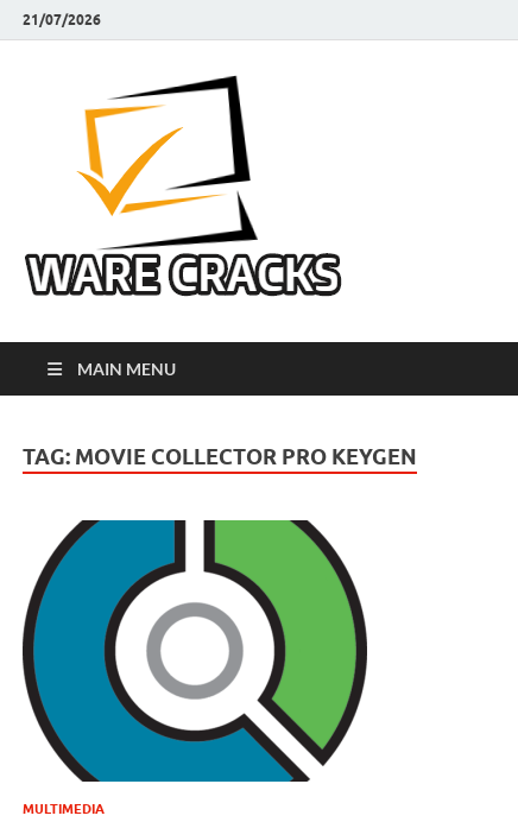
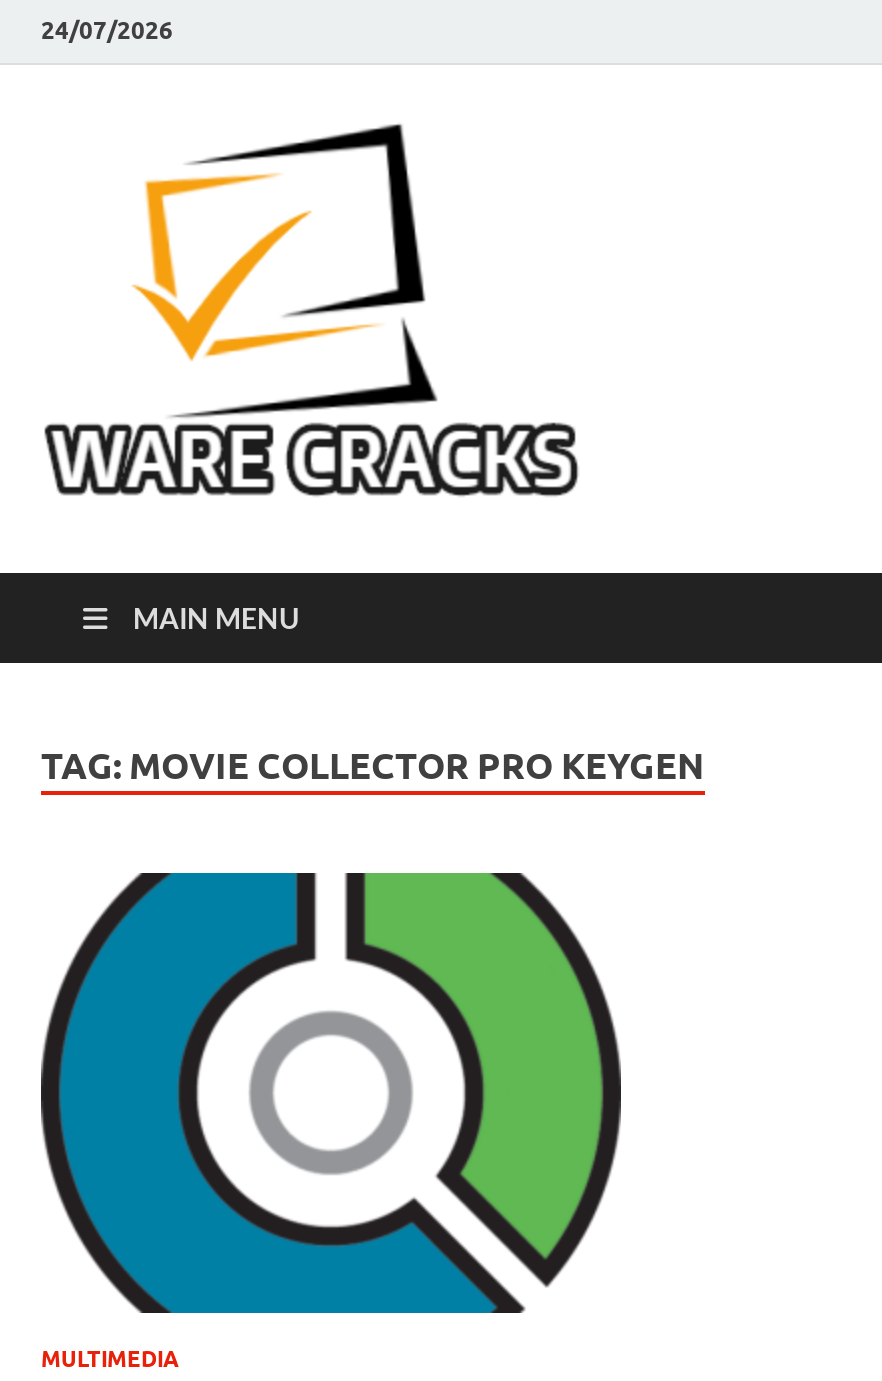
[23,10,101,28] 21/07/2026 -> [41,14,173,44] 24/07/2026

